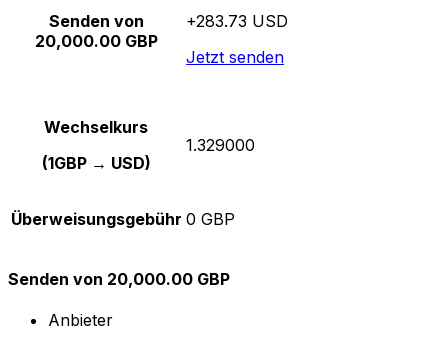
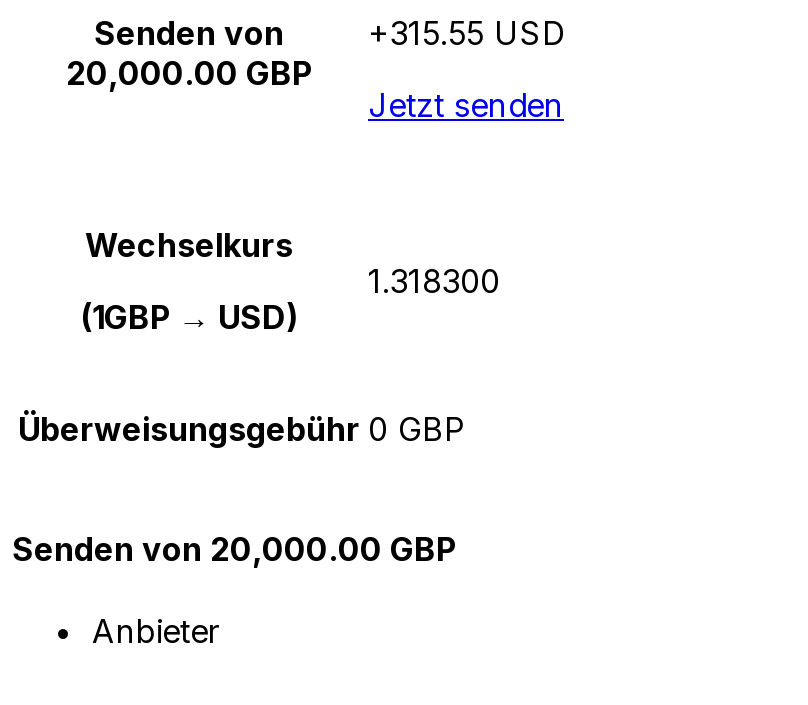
[186,11,288,31] +283.73 USD -> [368,12,566,52] +315.55 USD
[186,135,255,155] 1.329000 -> [368,260,500,300] 1.318300

